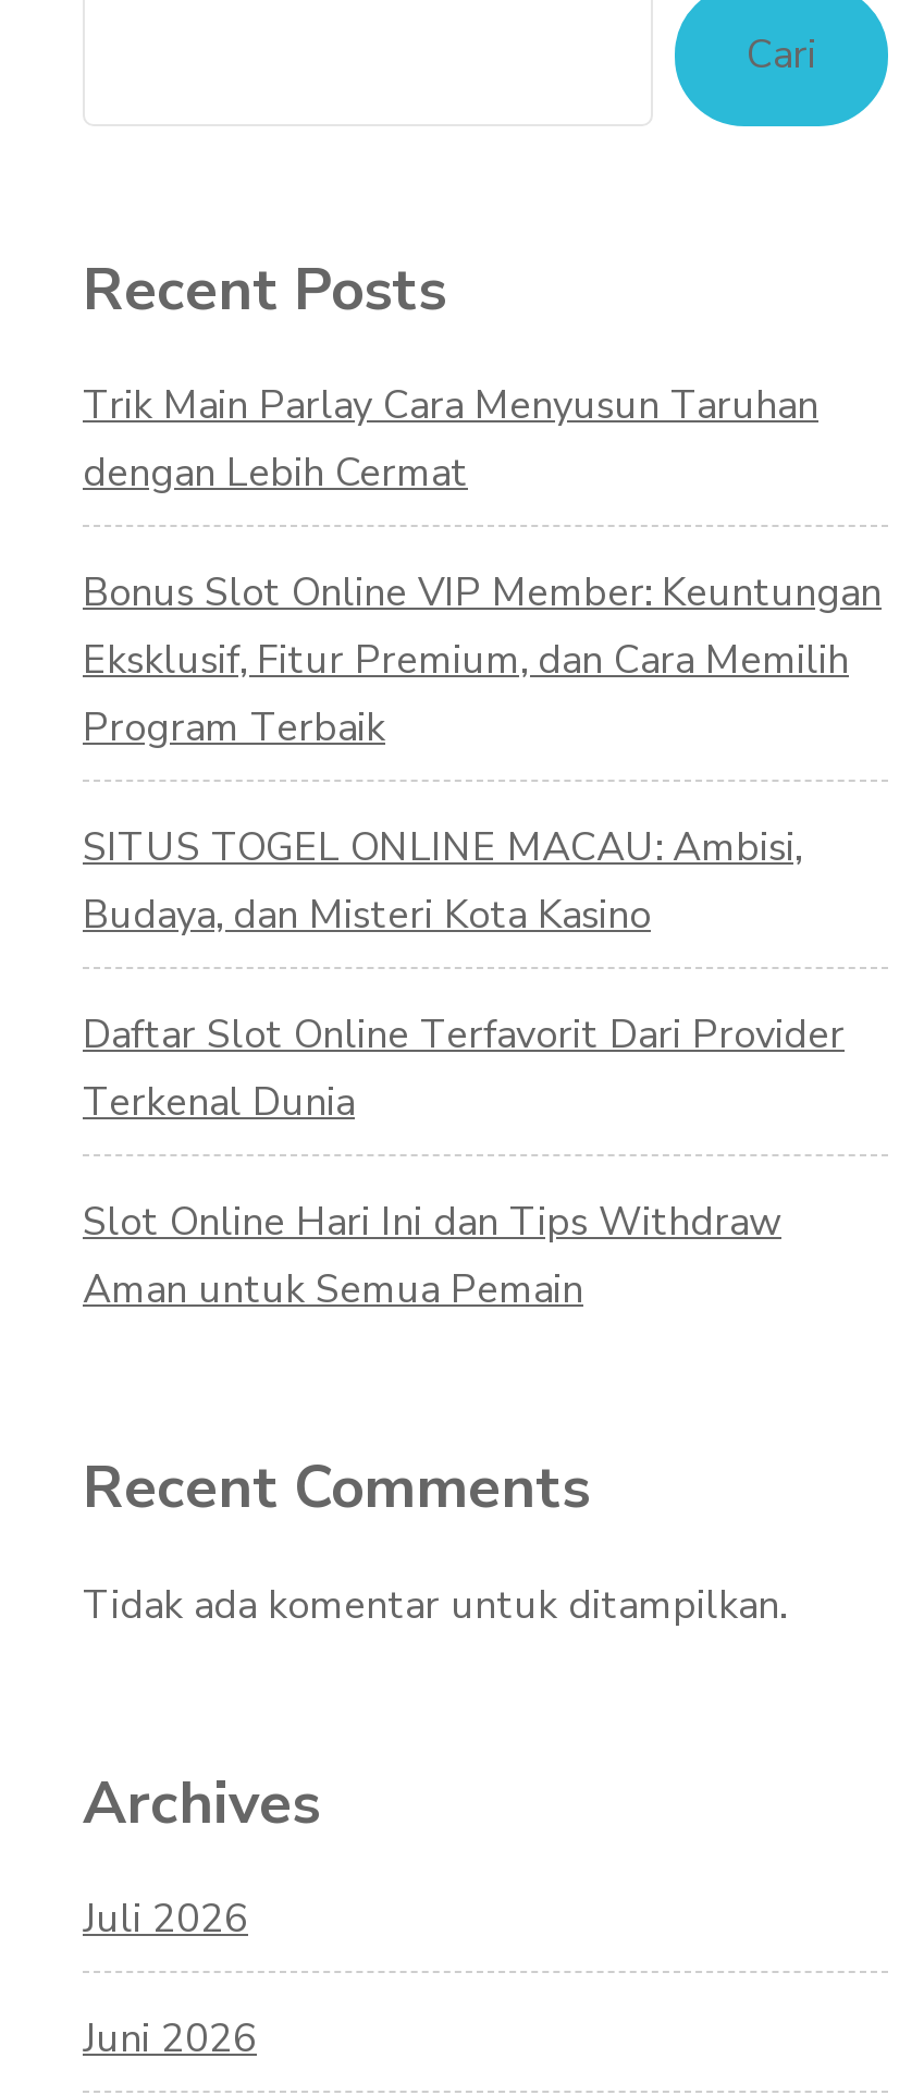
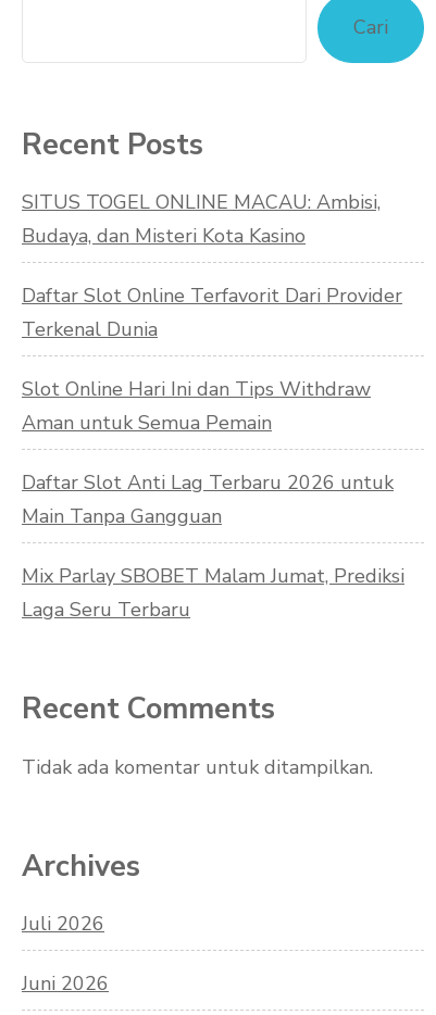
[83,379,882,754] Trik Main Parlay Cara Menyusun Taruhan | dengan Lebih Cermat | Bonus Slot Online VIP Member: Keuntungan | Eksklusif, Fitur Premium, dan Cara Memilih | Program Terbaik -> none
moved [83,821,845,1316] -> [22,189,402,436]: SITUS TOGEL ONLINE MACAU: Ambisi, | Budaya, dan Misteri Kota Kasino | Daftar Slot Online Terfavorit Dari Provider | Terkenal Dunia | Slot Online Hari Ini dan Tips Withdraw | Aman untuk Semua Pemain
none -> [22,470,404,623] Daftar Slot Anti Lag Terbaru 2026 untuk | Main Tanpa Gangguan | Mix Parlay SBOBET Malam Jumat, Prediksi | Laga Seru Terbaru

